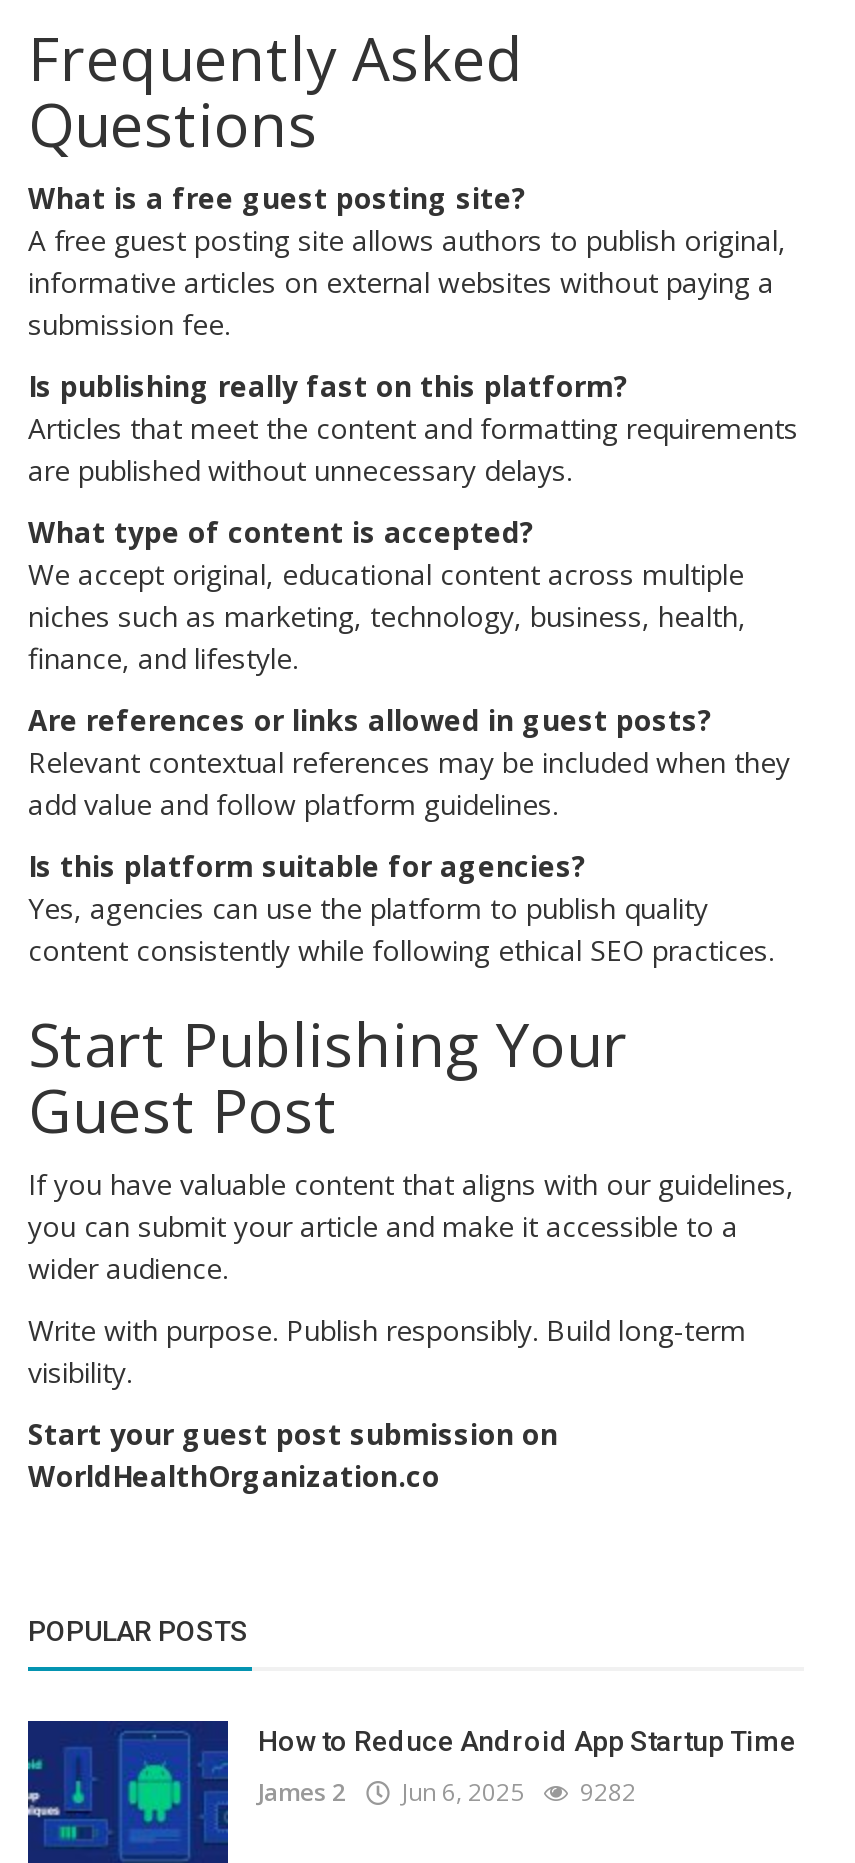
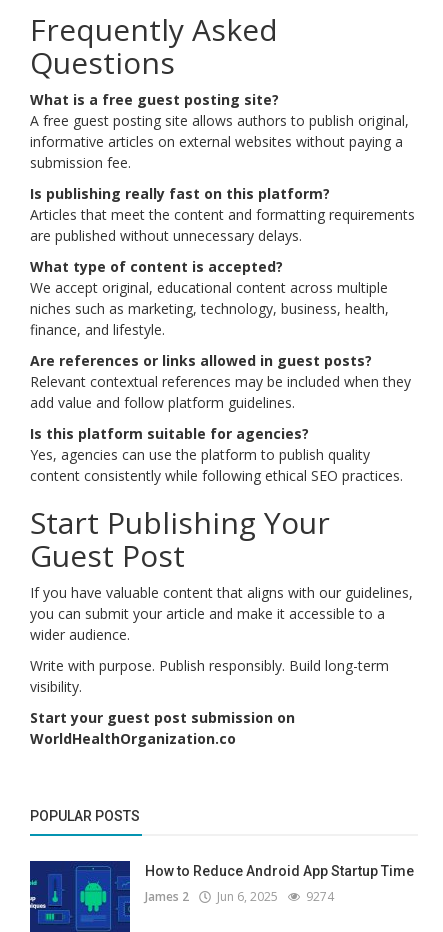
[258,1775,636,1809] James 2 Jun 6, 2025 9282 -> [145,888,334,905] James 2 Jun 6, 2025 9274

